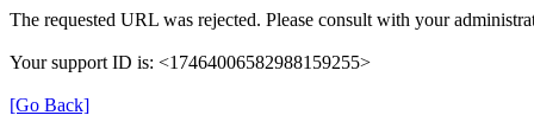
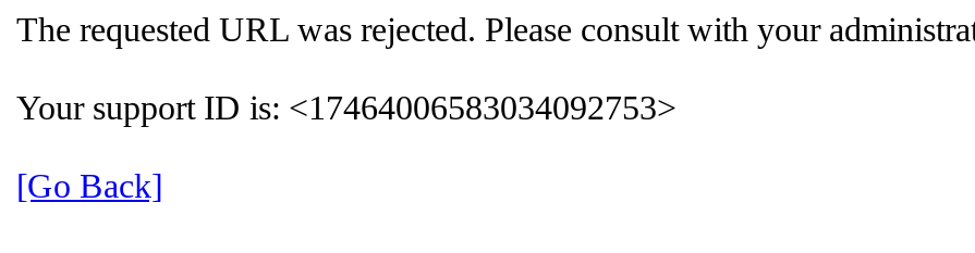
[10,52,371,72] Your support ID is: <17464006582988159255> -> [16,89,677,126] Your support ID is: <17464006583034092753>

